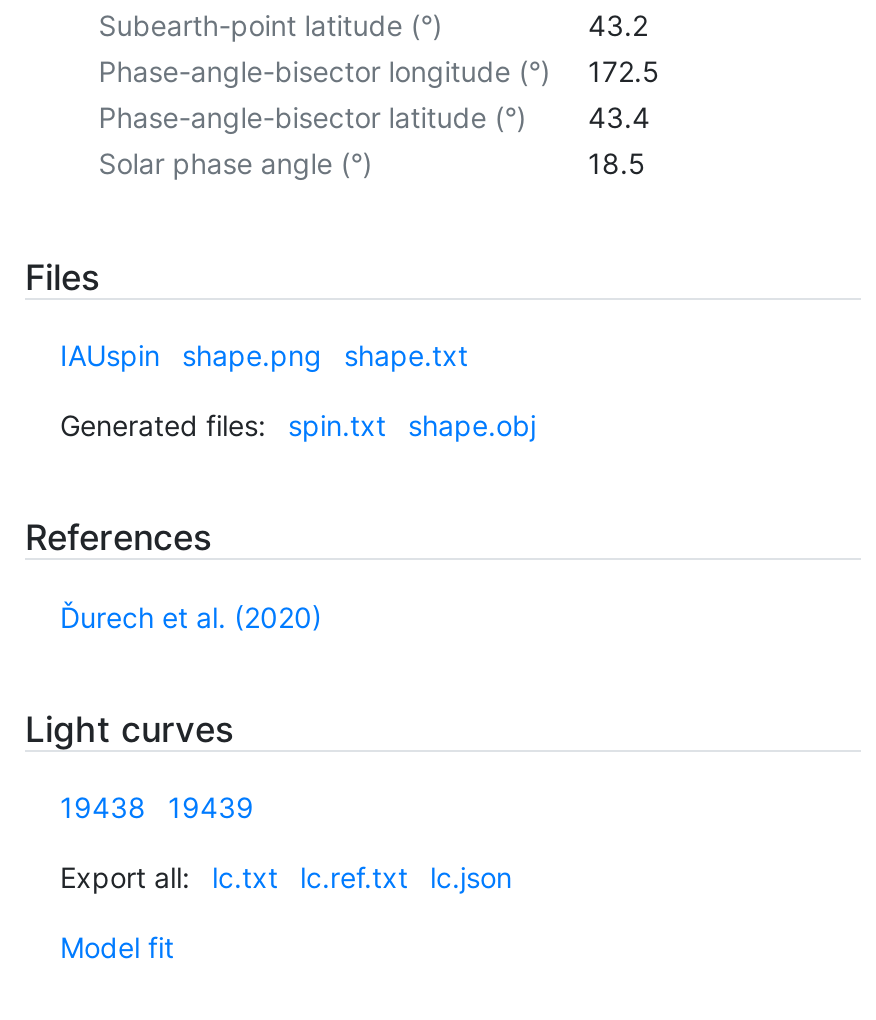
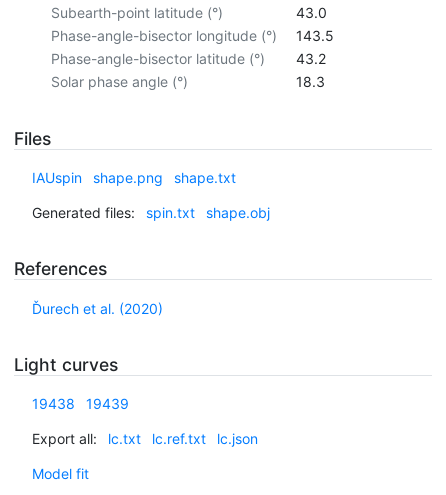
[588,8,648,42] 43.2 -> [295,4,326,21] 43.0
[98,54,660,88] Phase-angle-bisector longitude (°) 172.5 -> [51,27,333,44] Phase-angle-bisector longitude (°) 143.5
[98,100,650,134] Phase-angle-bisector latitude (°) 43.4 -> [51,50,325,67] Phase-angle-bisector latitude (°) 43.2
[588,146,646,180] 18.5 -> [295,73,324,90] 18.3

